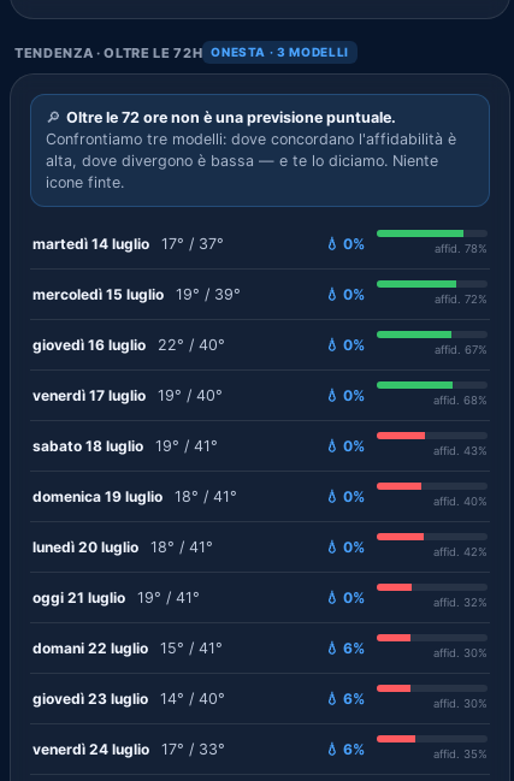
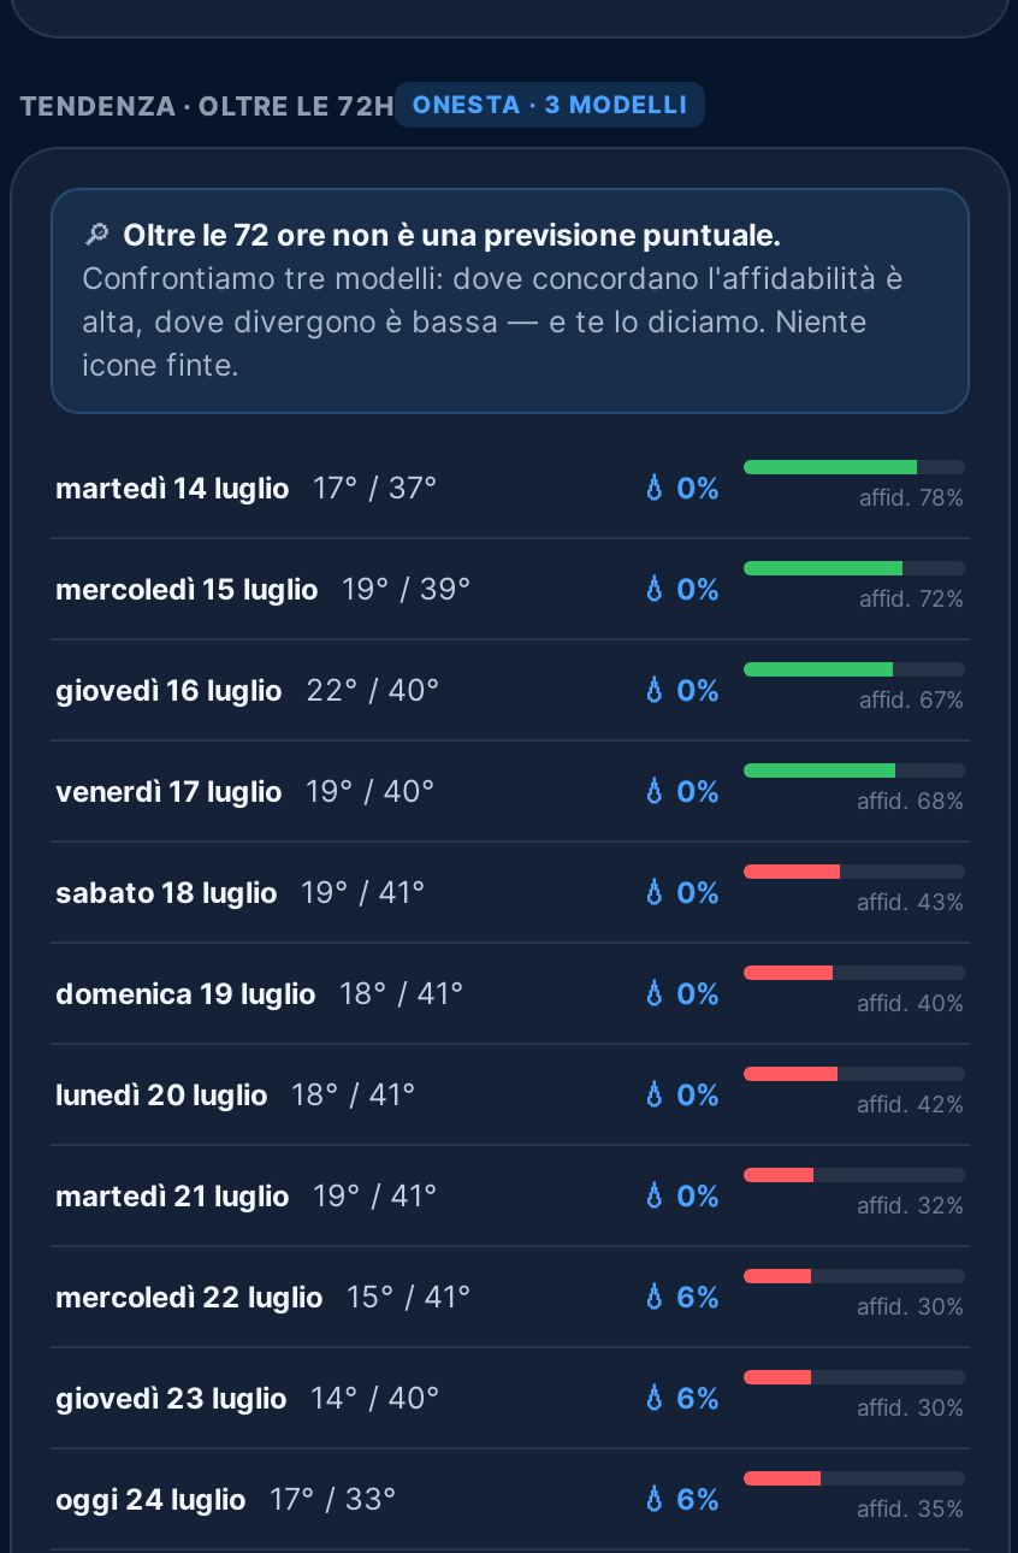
[33,588,125,606] oggi 21 luglio -> [55,1176,289,1212] martedì 21 luglio
[33,638,148,656] domani 22 luglio -> [55,1277,322,1313] mercoledì 22 luglio
[33,739,149,758] venerdì 24 luglio -> [55,1480,245,1516] oggi 24 luglio

